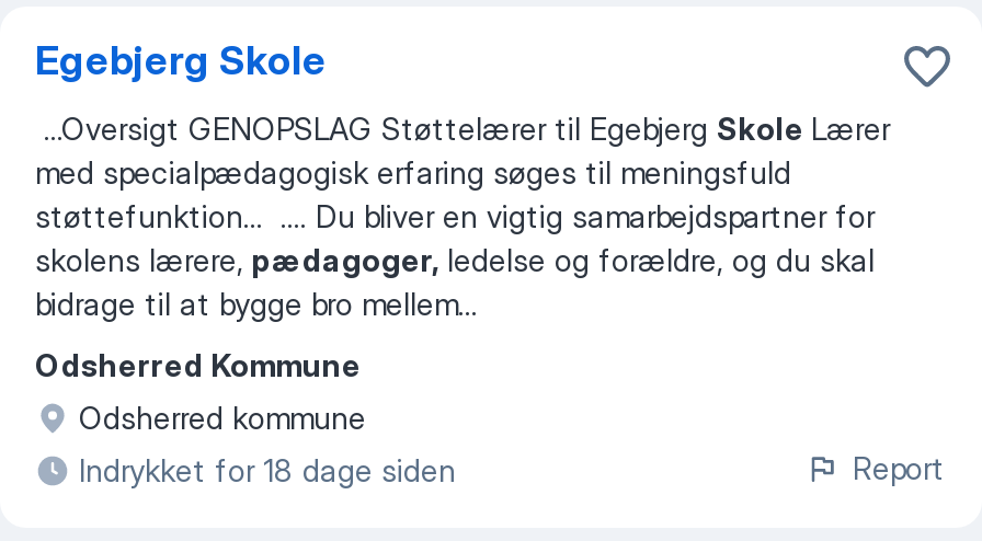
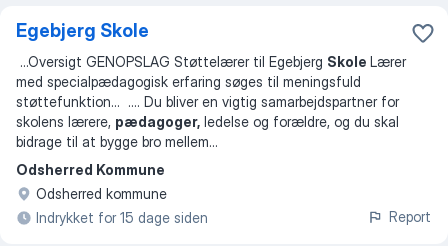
[79,451,456,488] Indrykket for 18 dage siden -> [36,209,208,226] Indrykket for 15 dage siden

